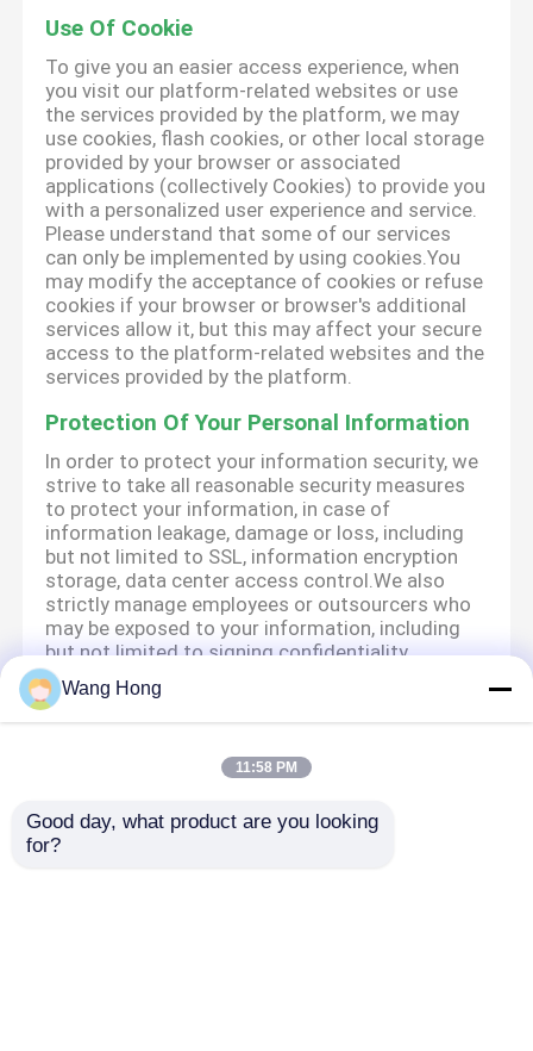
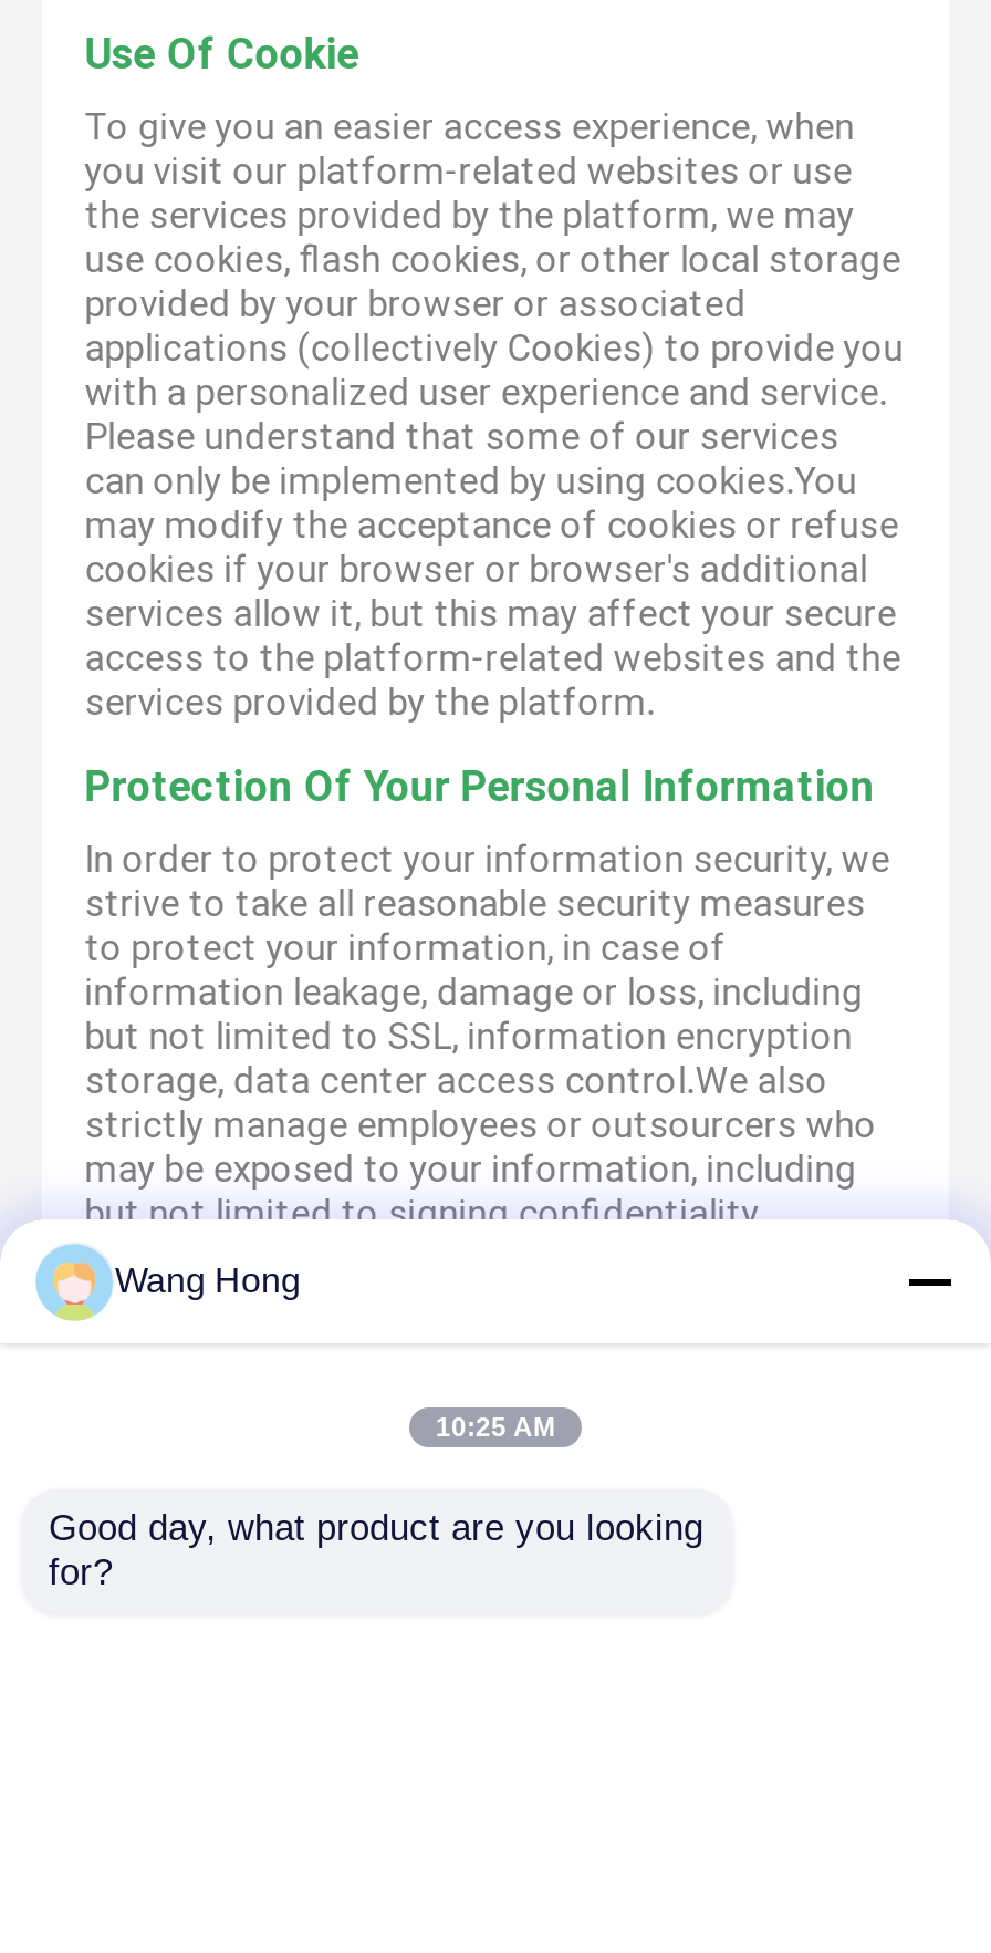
[236,759,297,776] 11:58 PM -> [436,1412,555,1443] 10:25 AM

